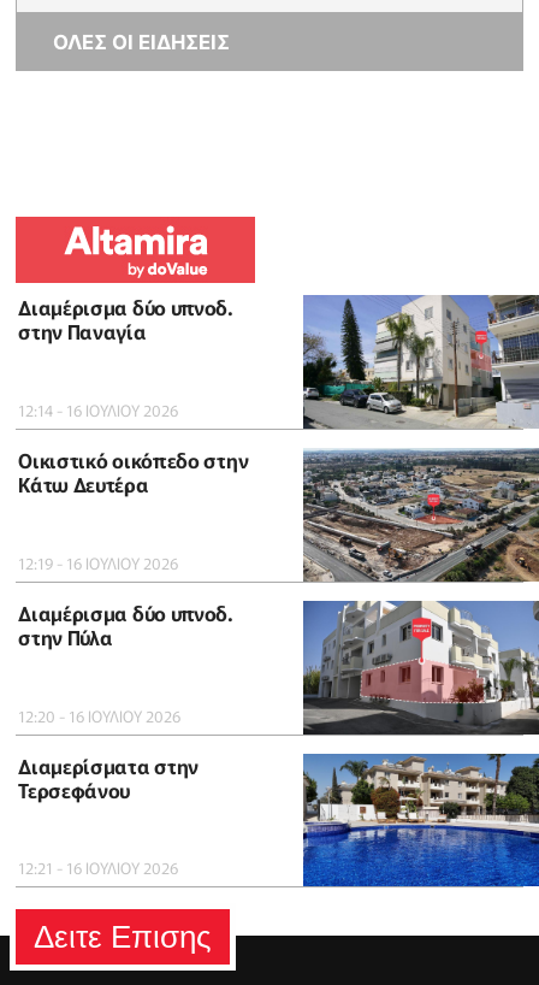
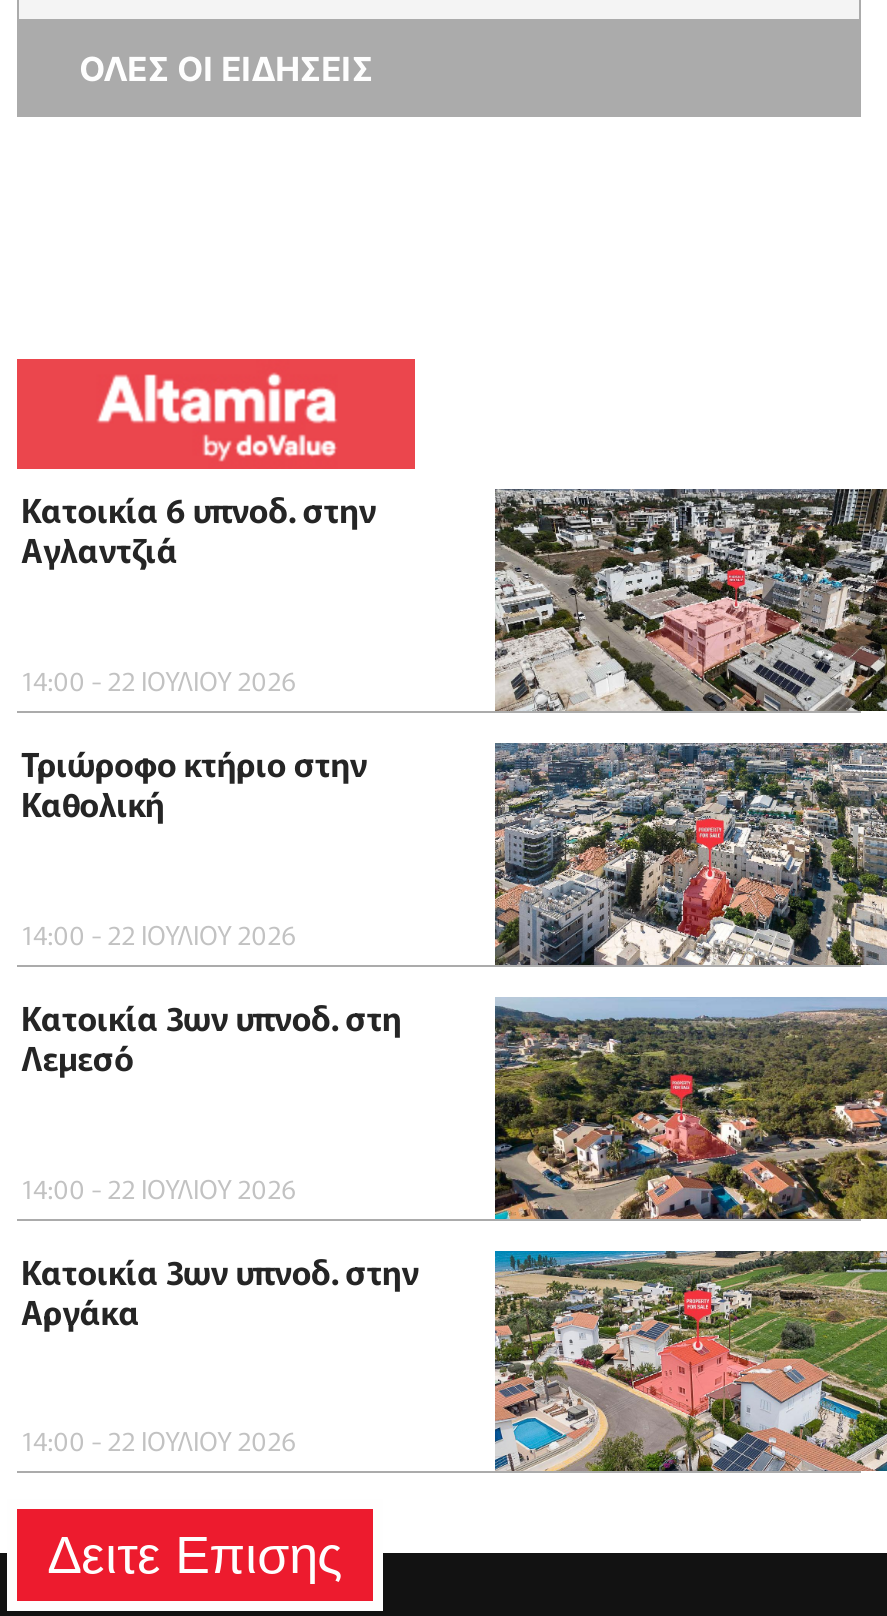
[18,292,232,345] Διαμέρισμα δύο υπνοδ. | στην Παναγία -> [21,485,376,573] Κατοικία 6 υπνοδ. στην | Αγλαντζιά
[302,294,535,430] [image] -> [493,487,881,713] [image]
[18,398,178,421] 12:14 - 16 ΙΟΥΛΙΟΥ 2026 -> [21,660,295,698] 14:00 - 22 ΙΟΥΛΙΟΥ 2026
[18,445,248,498] Οικιστικό οικόπεδο στην | Κάτω Δευτέρα -> [21,738,367,826] Τριώροφο κτήριο στην | Καθολική
[303,448,535,583] [image] -> [495,743,881,967] [image]
[18,551,178,574] 12:19 - 16 ΙΟΥΛΙΟΥ 2026 -> [21,914,295,952] 14:00 - 22 ΙΟΥΛΙΟΥ 2026
[18,598,232,651] Διαμέρισμα δύο υπνοδ. | στην Πύλα -> [21,992,401,1080] Κατοικία 3ων υπνοδ. στη | Λεμεσό
[302,601,535,736] [image] -> [493,997,881,1221] [image]
[18,704,181,727] 12:20 - 16 ΙΟΥΛΙΟΥ 2026 -> [21,1168,295,1206] 14:00 - 22 ΙΟΥΛΙΟΥ 2026
[18,751,199,804] Διαμερίσματα στην | Τερσεφάνου -> [21,1246,419,1334] Κατοικία 3ων υπνοδ. στην | Αργάκα
[302,753,535,887] [image] -> [493,1249,881,1473] [image]
[18,857,178,880] 12:21 - 16 ΙΟΥΛΙΟΥ 2026 -> [21,1422,295,1460] 14:00 - 22 ΙΟΥΛΙΟΥ 2026

